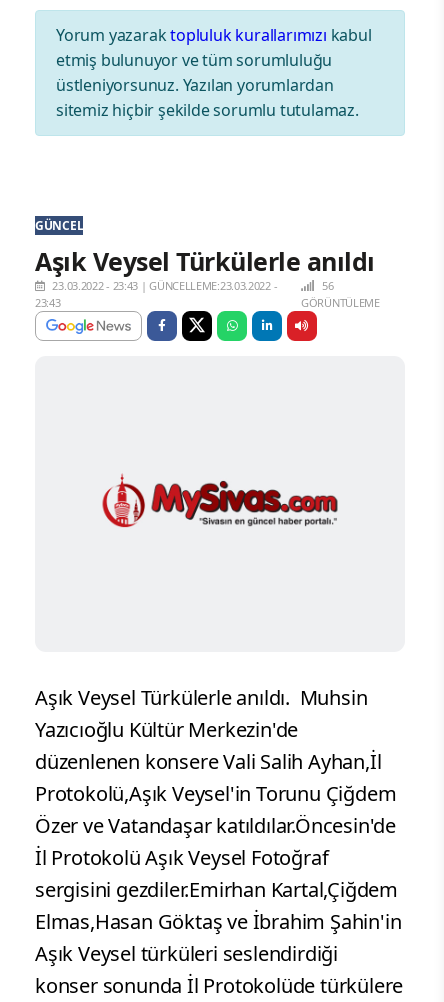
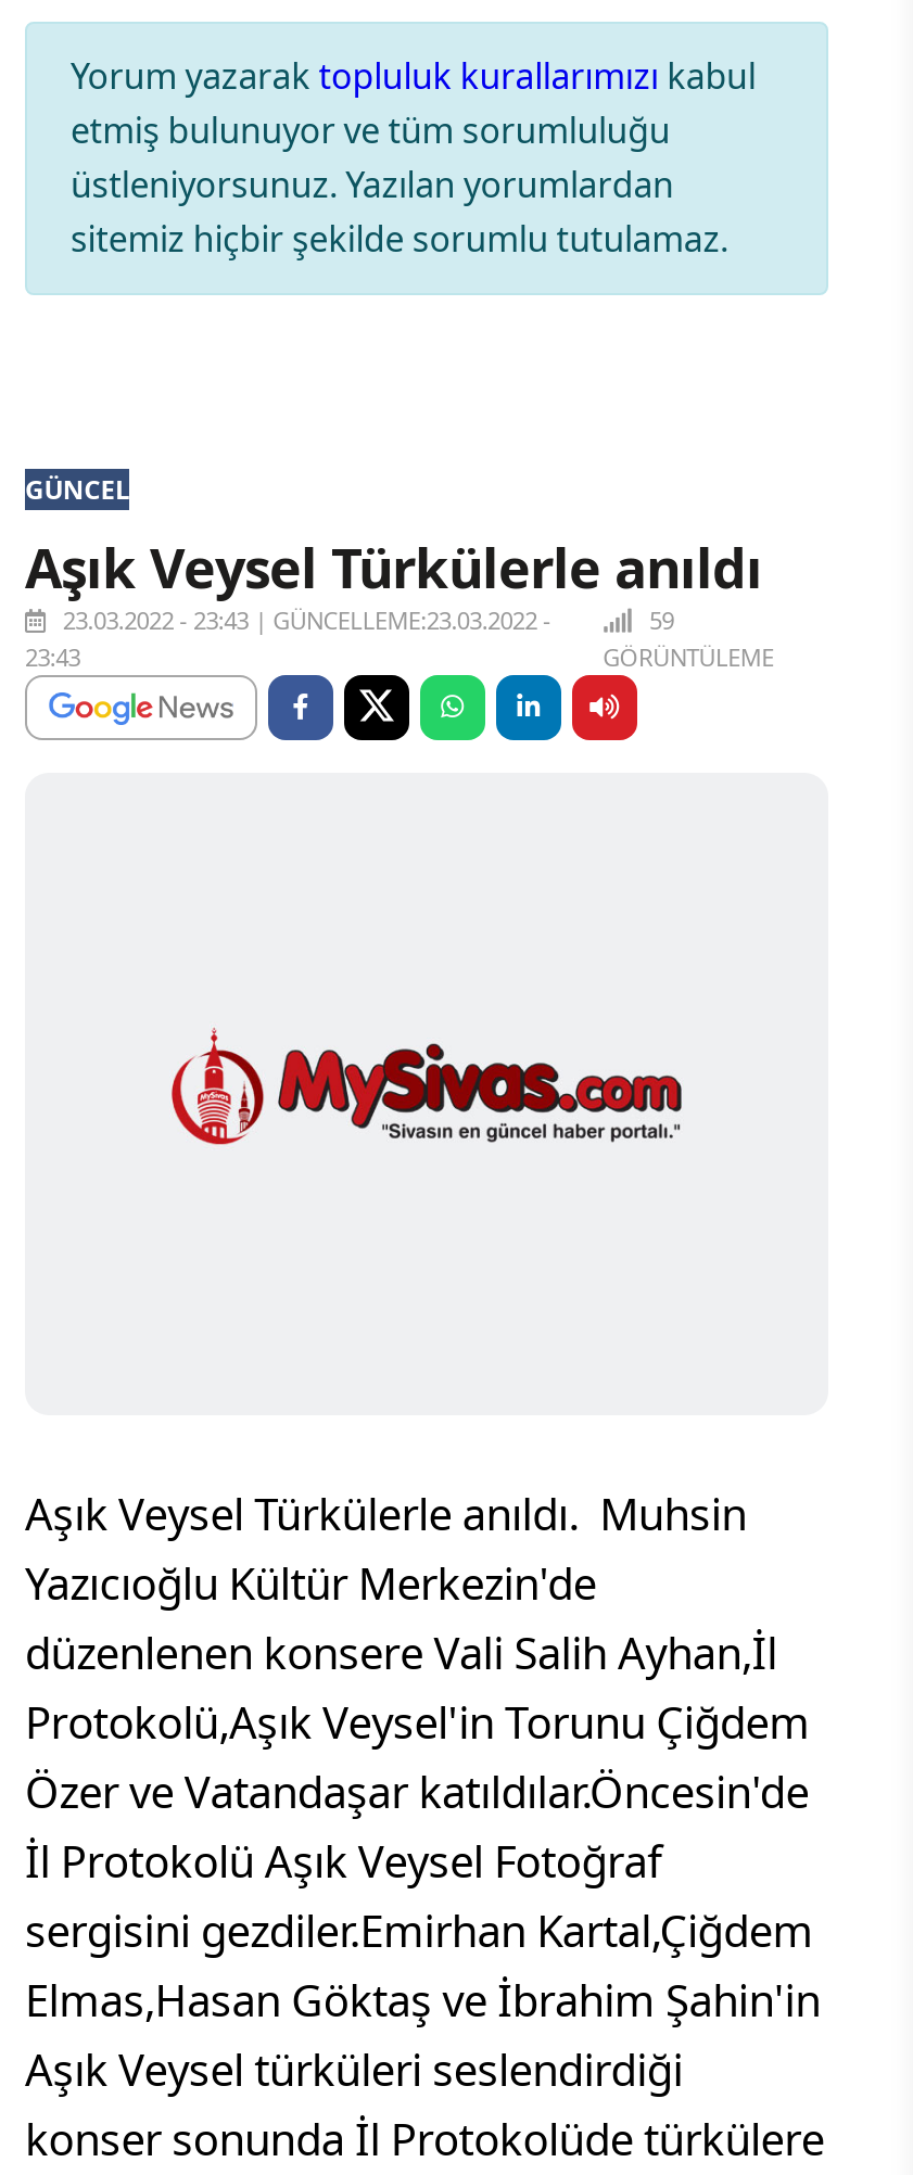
[320,278,334,293] 56 -> [643,604,674,637] 59

